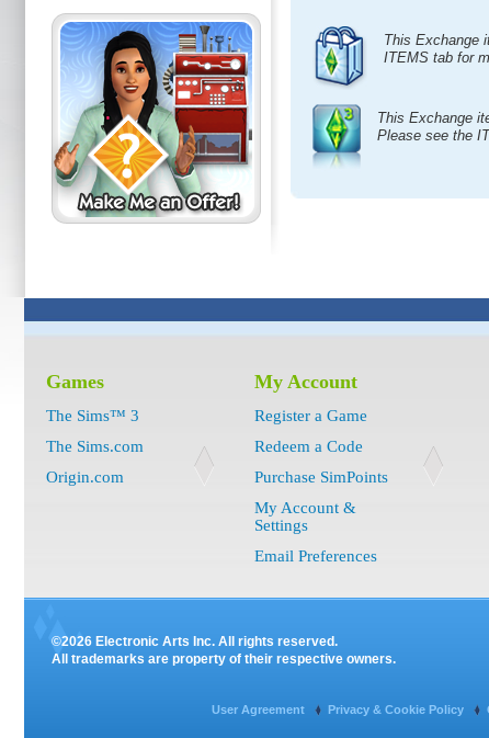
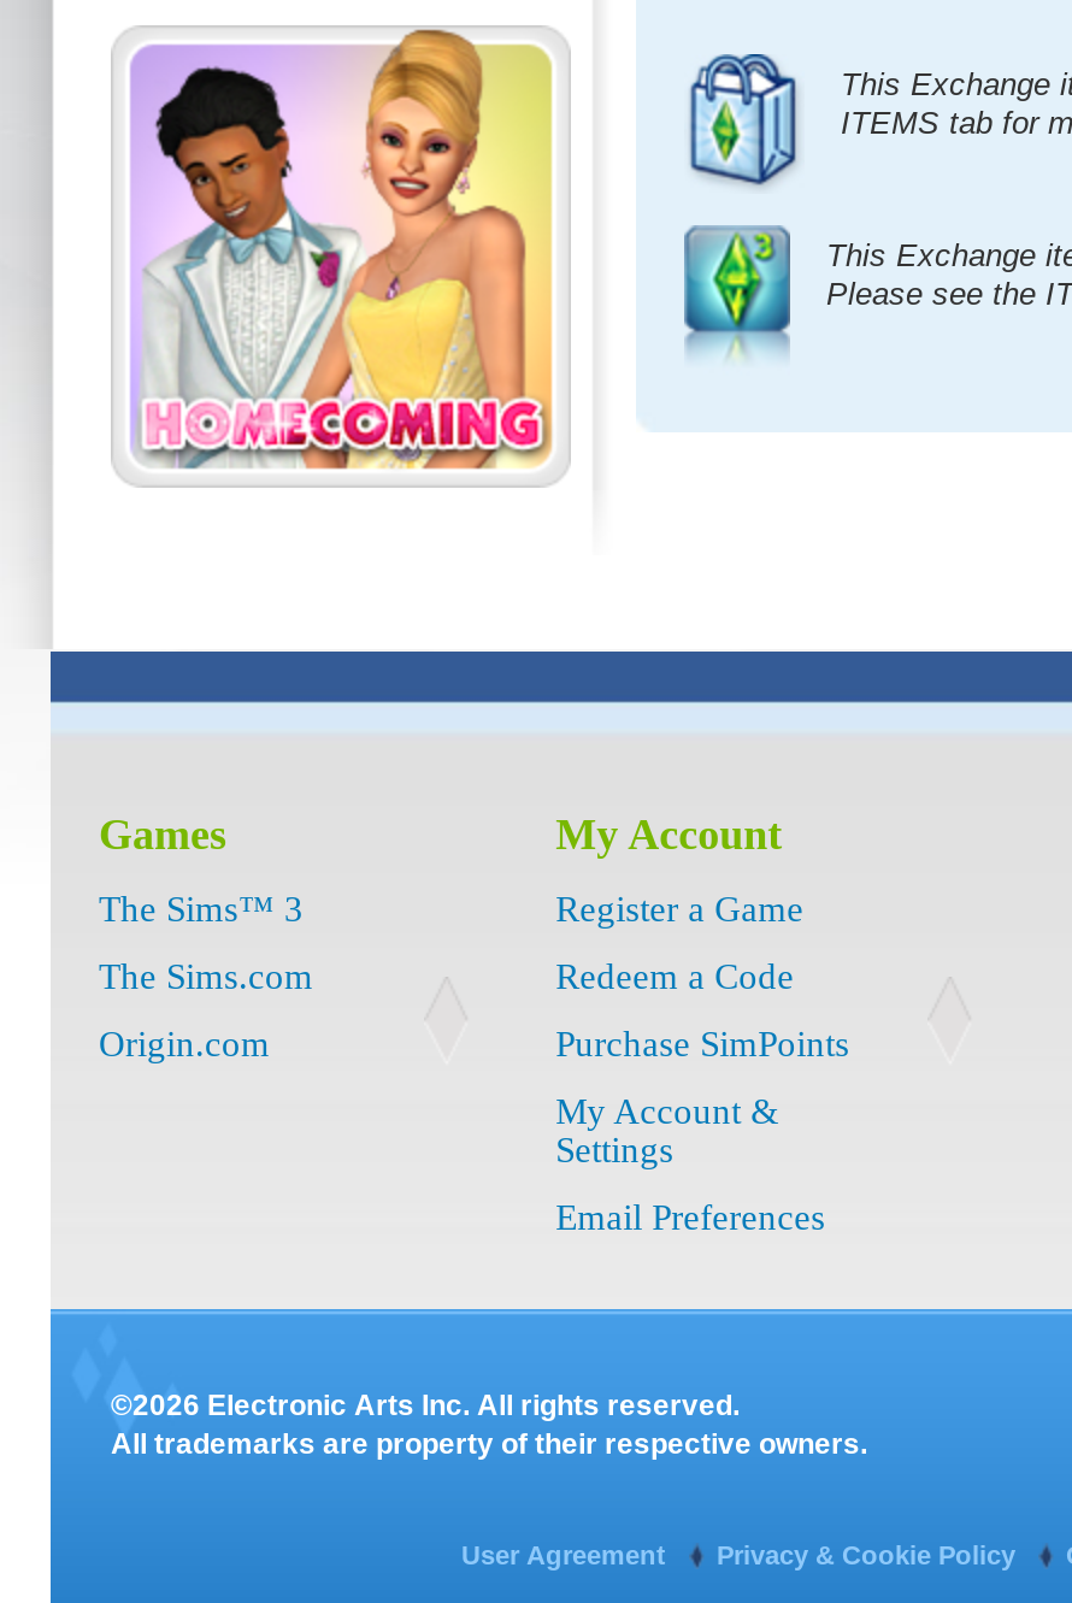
[53,15,253,218] [image] -> [116,28,554,473] [image]

